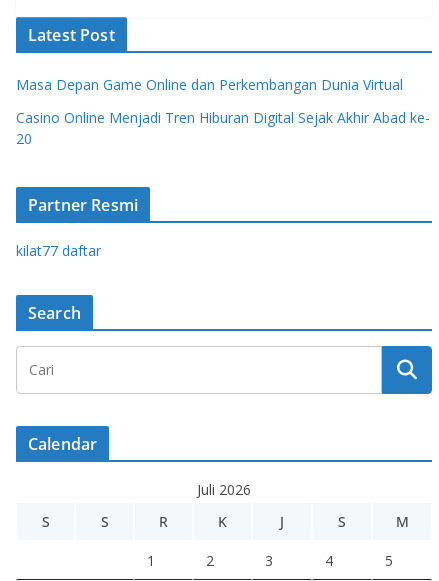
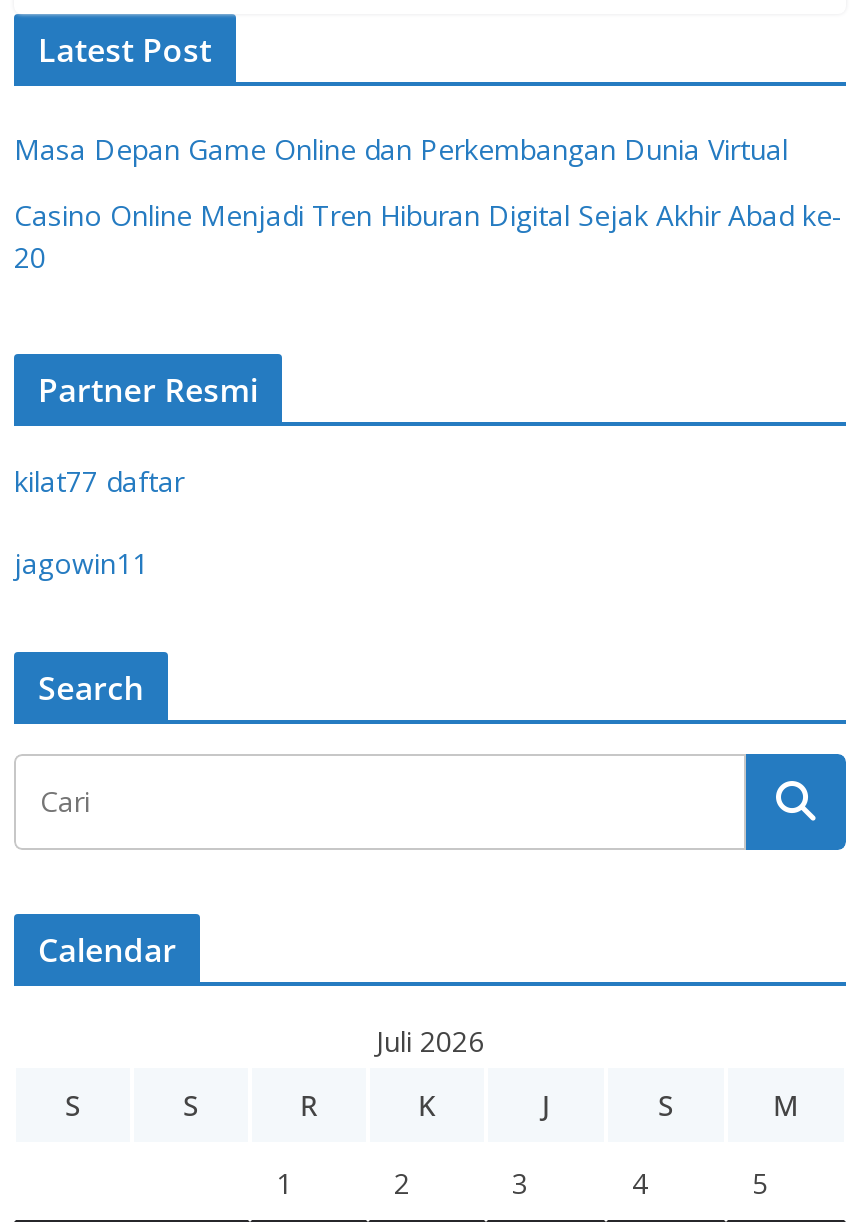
none -> [14,544,148,582] jagowin11

